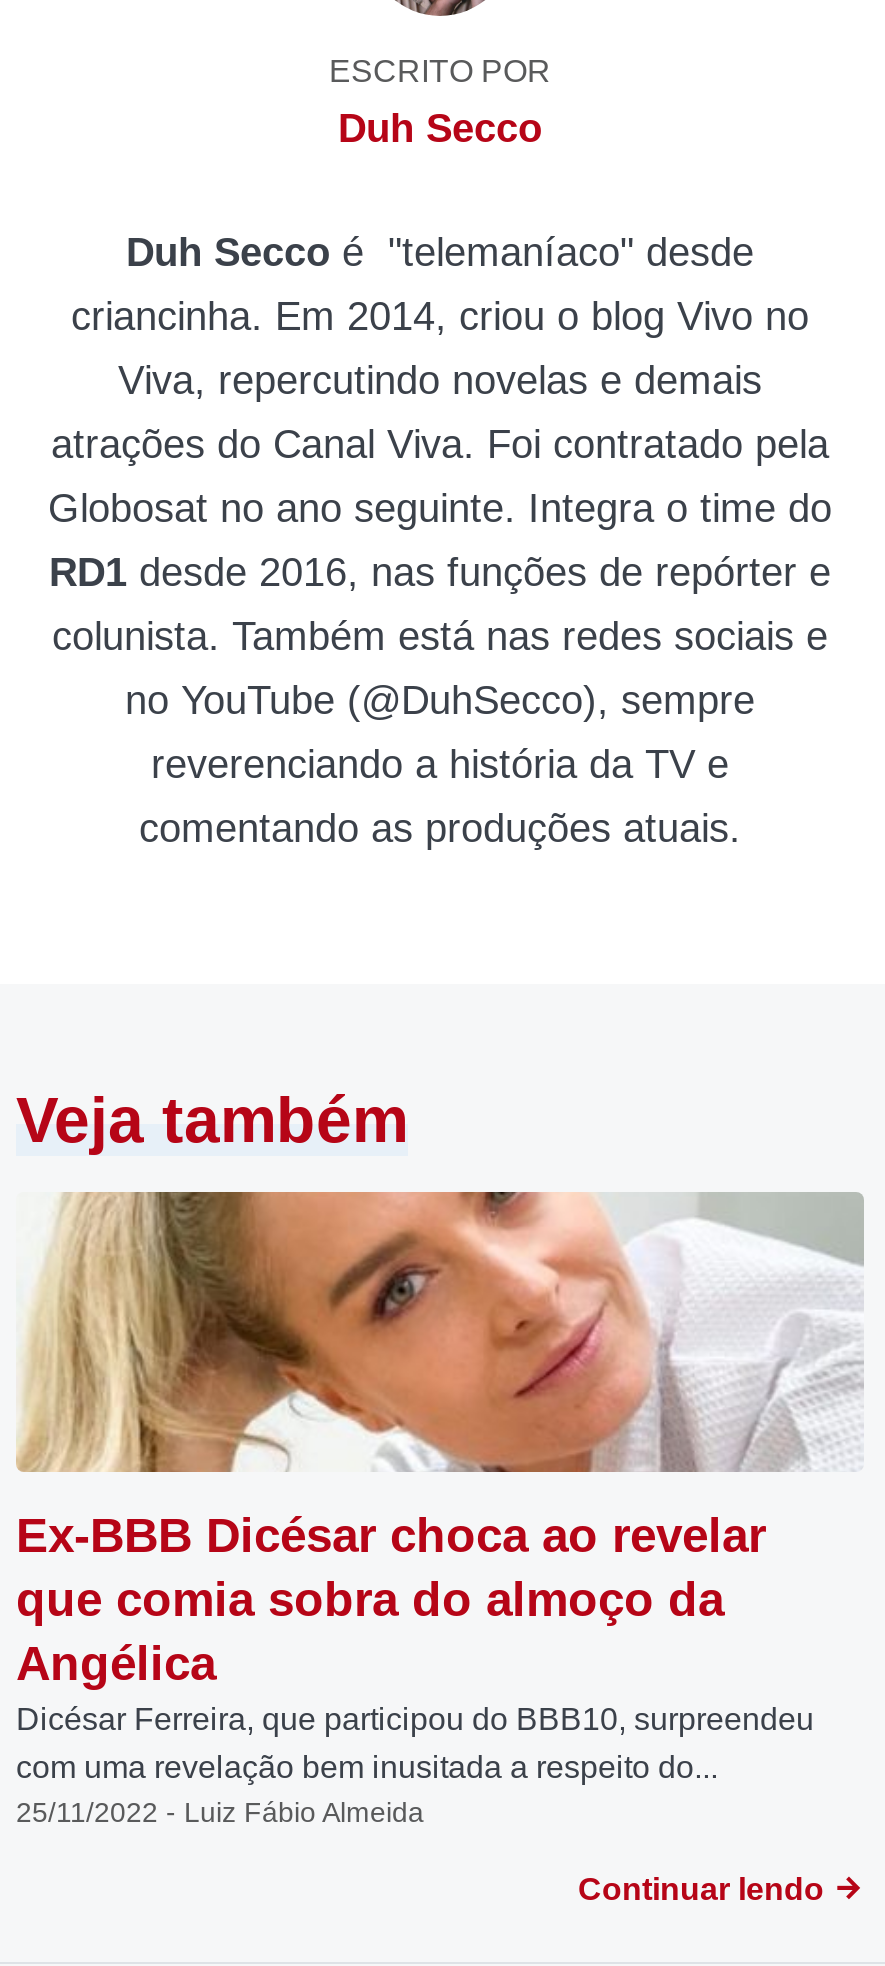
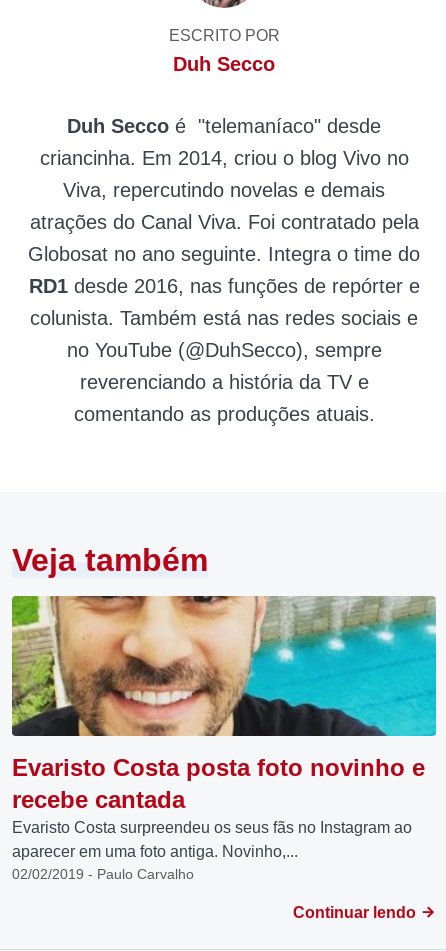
[16,1190,864,1829] [image] | Ex-BBB Dicésar choca ao revelar | que comia sobra do almoço da | Angélica | Dicésar Ferreira, que participou do BBB10, surpreendeu | com uma revelação bem inusitada a respeito do... | 25/11/2022 - Luiz Fábio Almeida -> [11,595,437,882] [image] | Evaristo Costa posta foto novinho e | recebe cantada | Evaristo Costa surpreendeu os seus fãs no Instagram ao | aparecer em uma foto antiga. Novinho,... | 02/02/2019 - Paulo Carvalho

